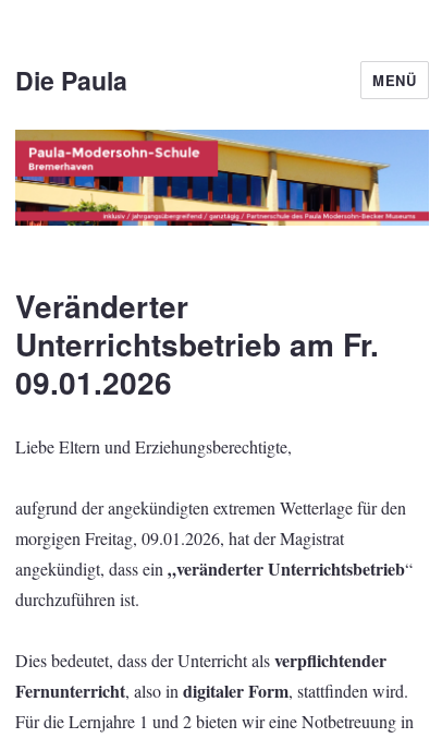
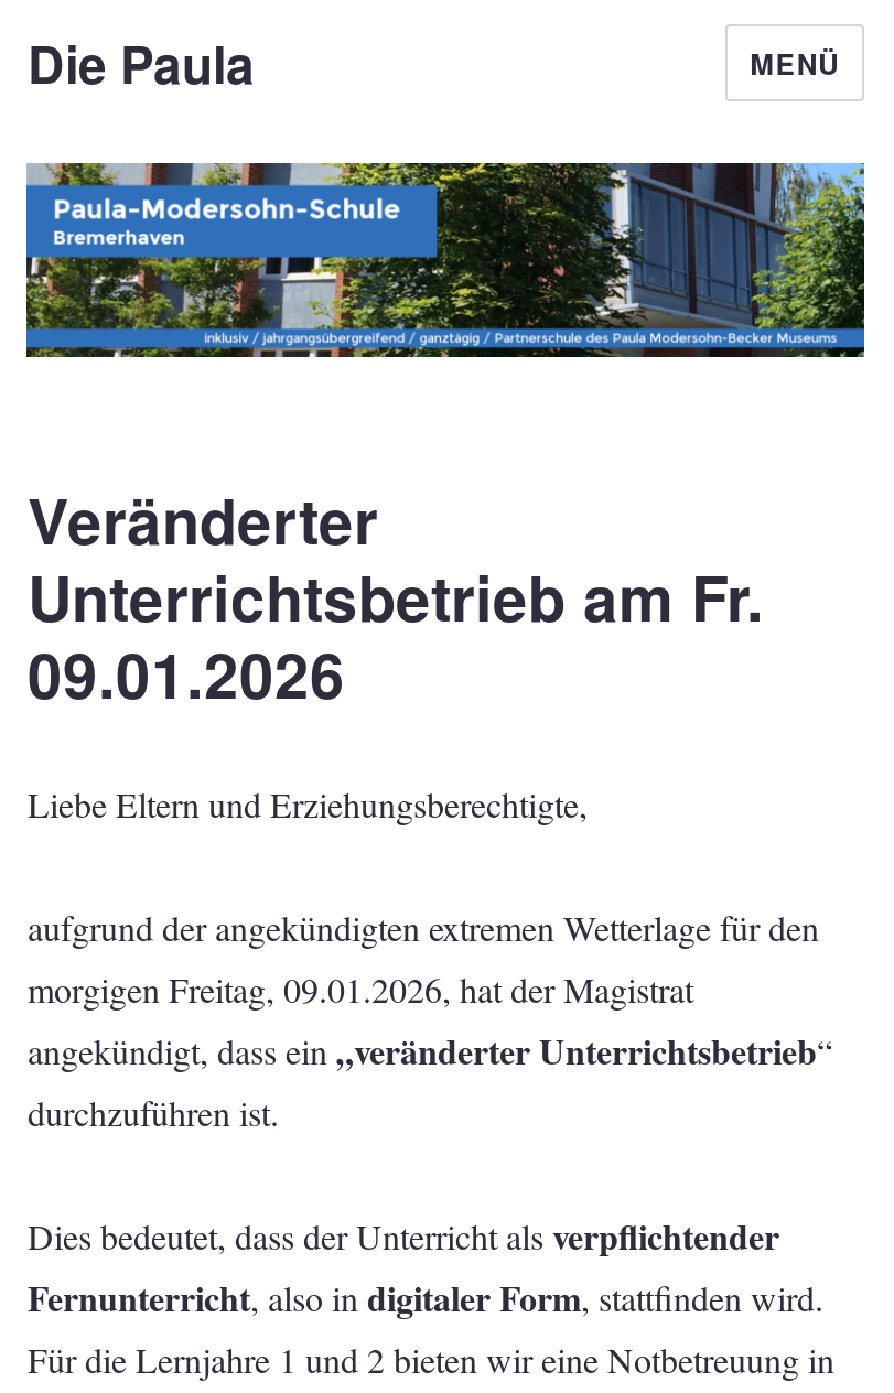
[14,129,430,227] [image] -> [24,161,866,359] [image]

